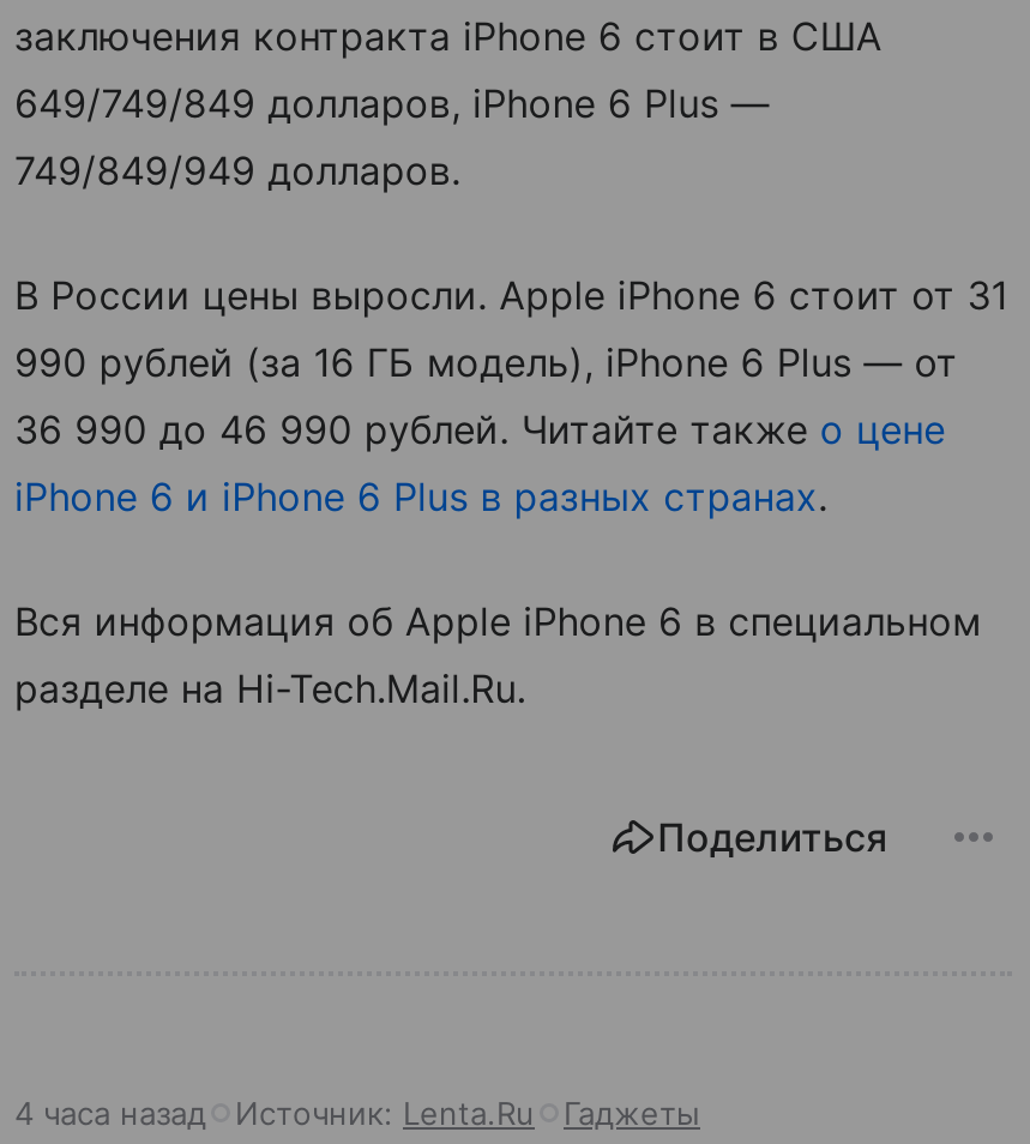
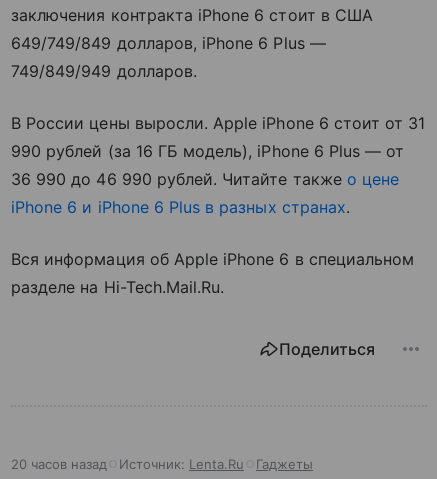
[14,1094,700,1132] 4 часа назад Источник: Lenta.Ru Гаджеты -> [11,456,313,472] 20 часов назад Источник: Lenta.Ru Гаджеты

